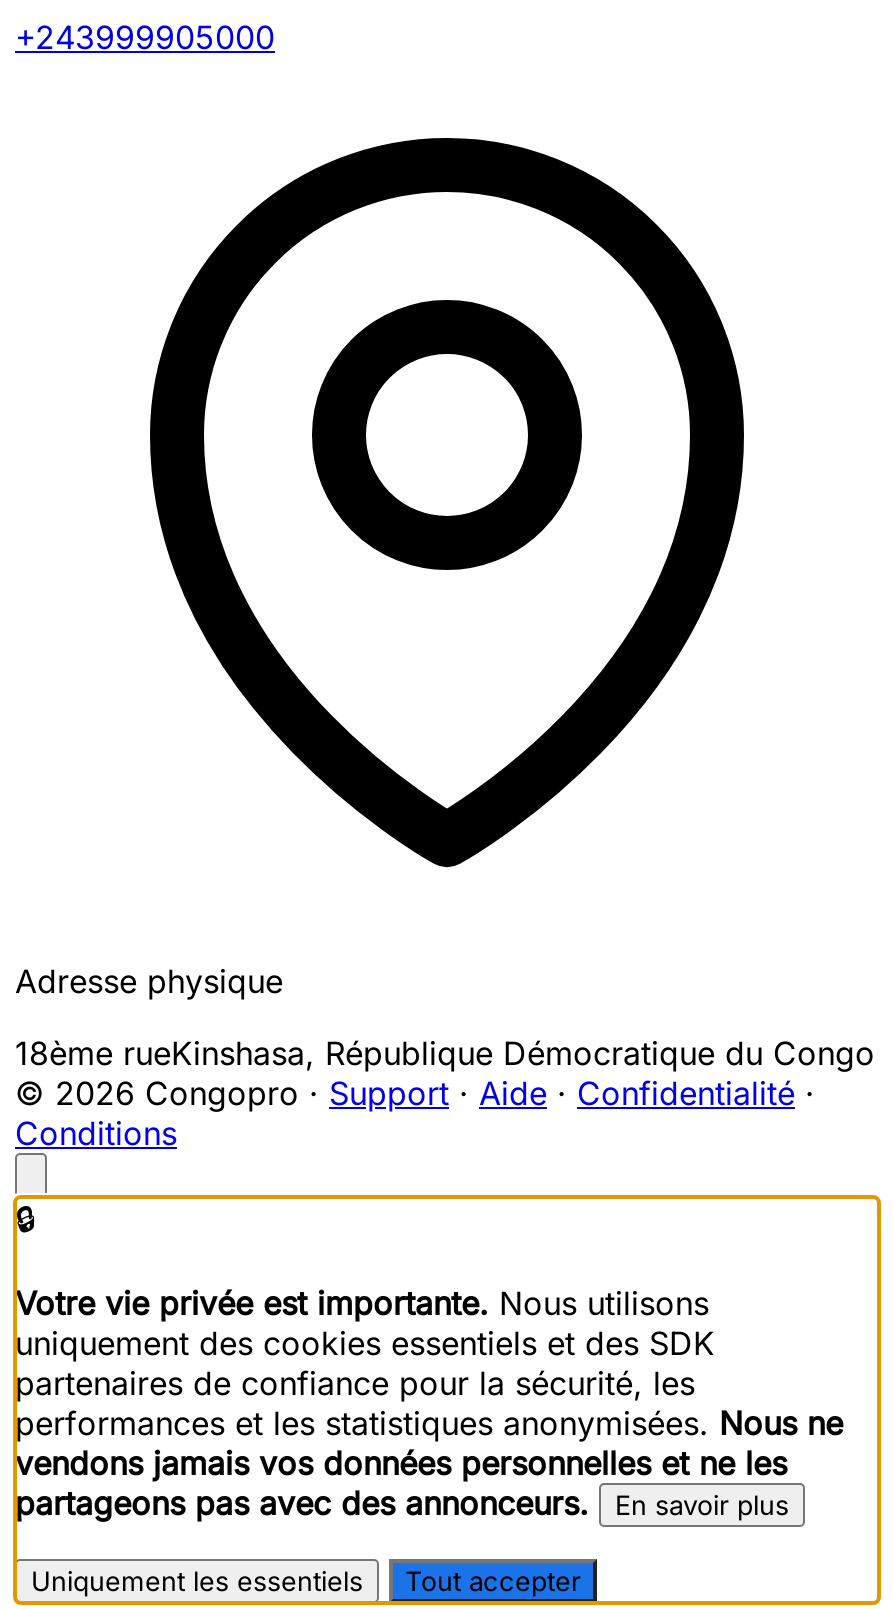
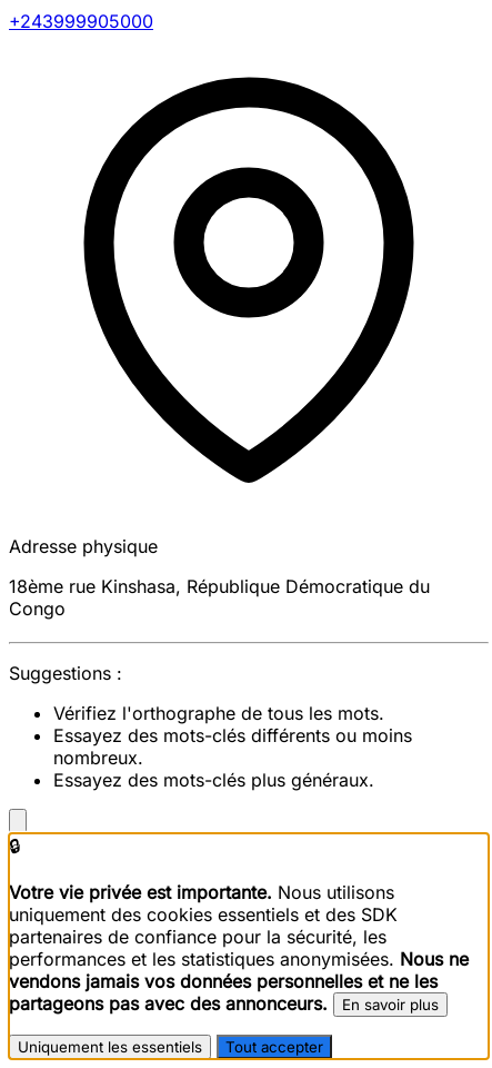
[15,1032,875,1152] 18ème rueKinshasa, République Démocratique du Congo | © 2026 Congopro · Support · Aide · Confidentialité · | Conditions -> [9,575,430,791] 18ème rue Kinshasa, République Démocratique du | Congo | Suggestions : | Vérifiez l'orthographe de tous les mots. | Essayez des mots-clés différents ou moins | nombreux. | Essayez des mots-clés plus généraux.

